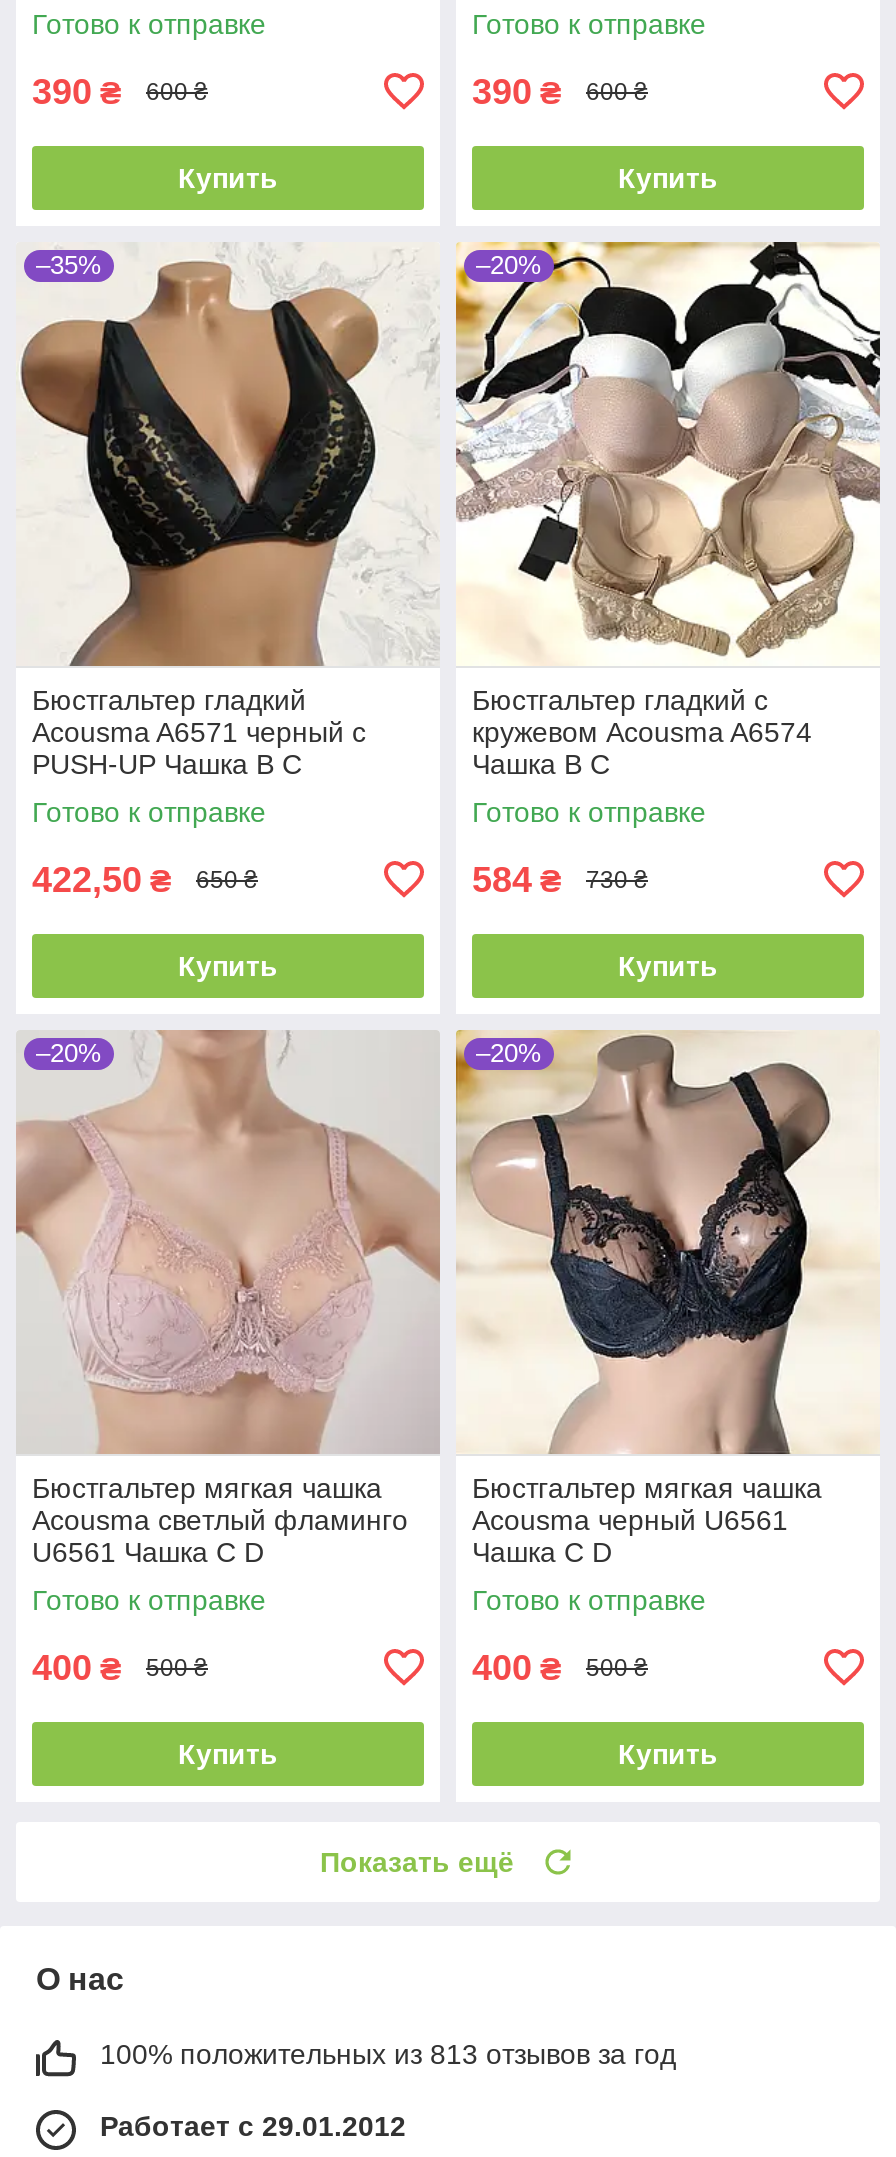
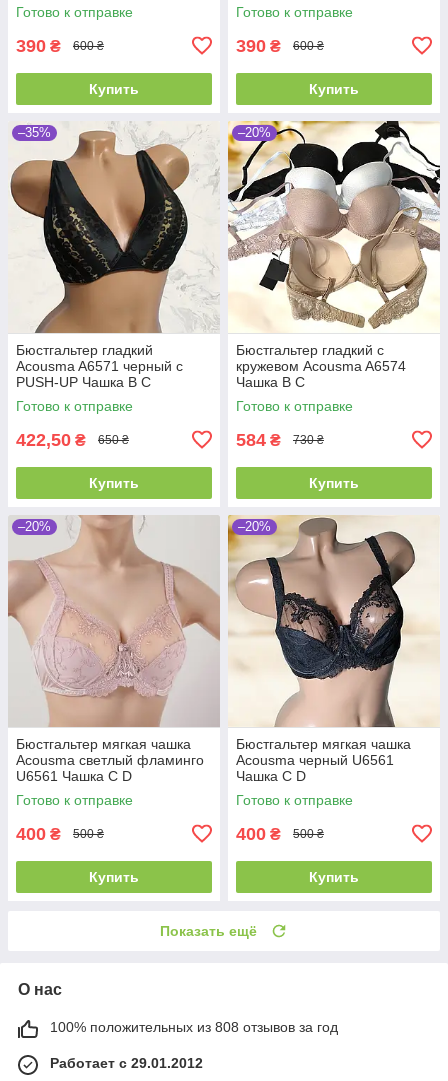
[100,2038,676,2070] 100% положительных из 813 отзывов за год -> [50,1019,338,1035] 100% положительных из 808 отзывов за год

